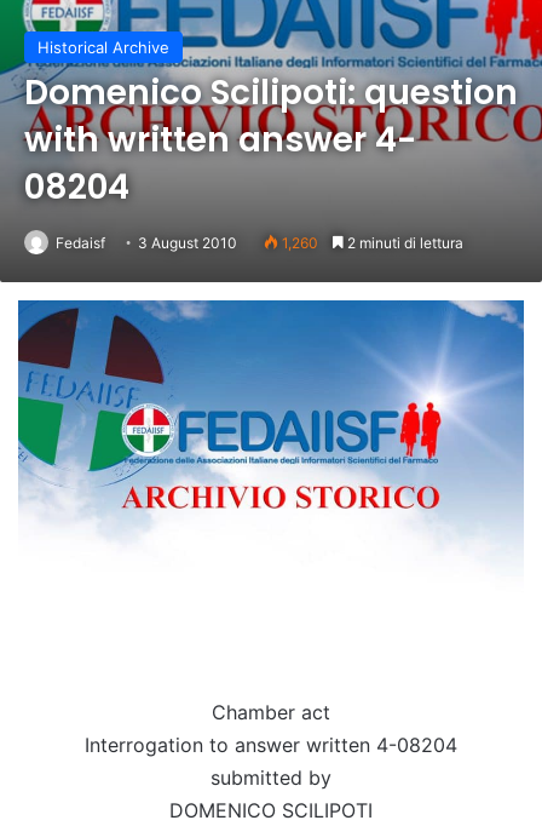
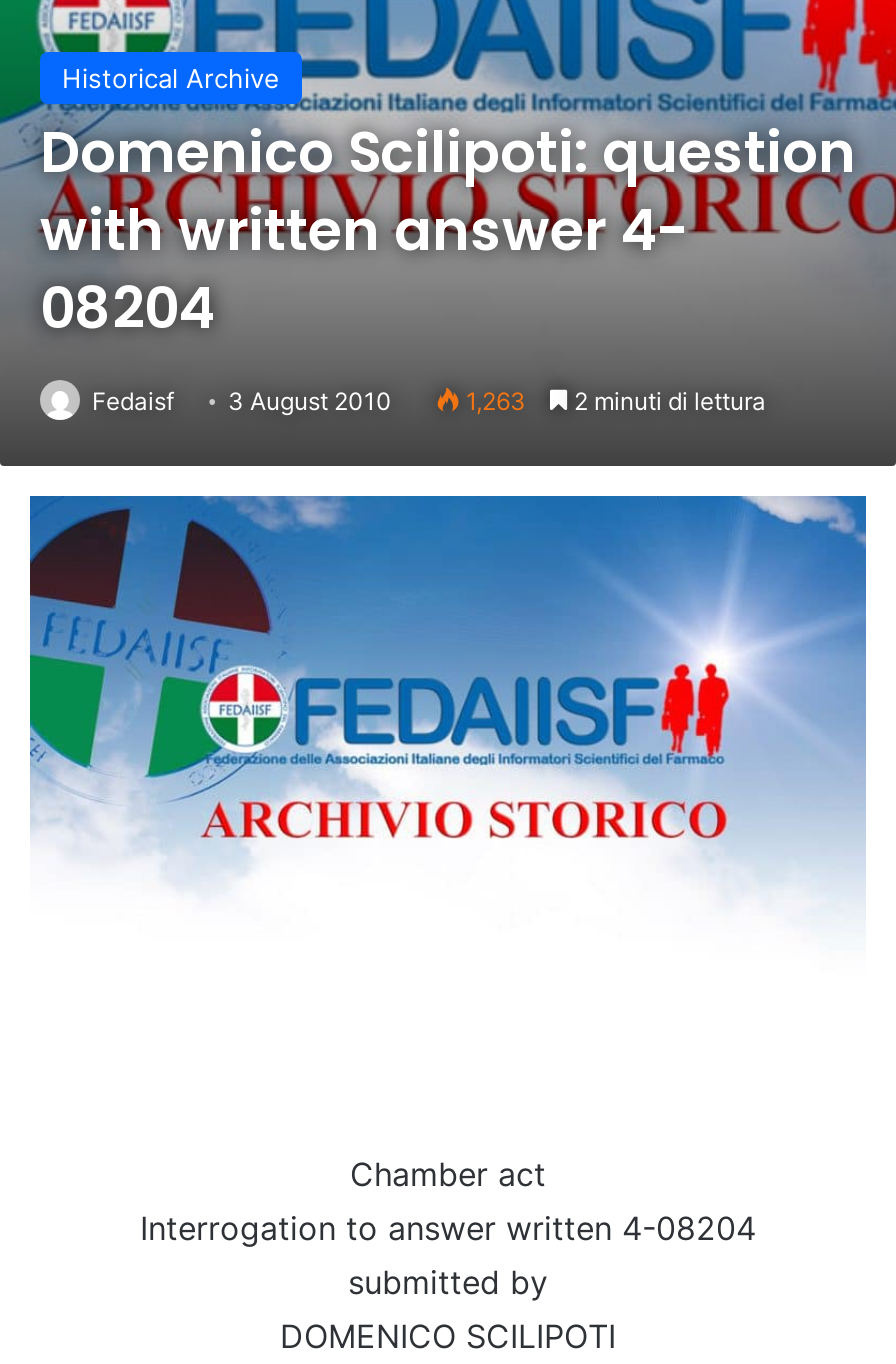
[278,234,463,252] 1,260 2 minuti di lettura -> [460,387,766,417] 1,263 2 minuti di lettura

